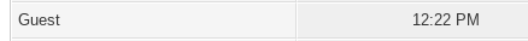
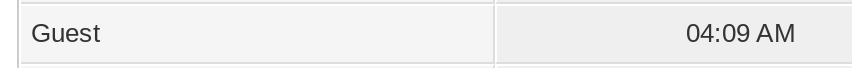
[412,11,479,29] 12:22 PM -> [686,18,796,48] 04:09 AM

